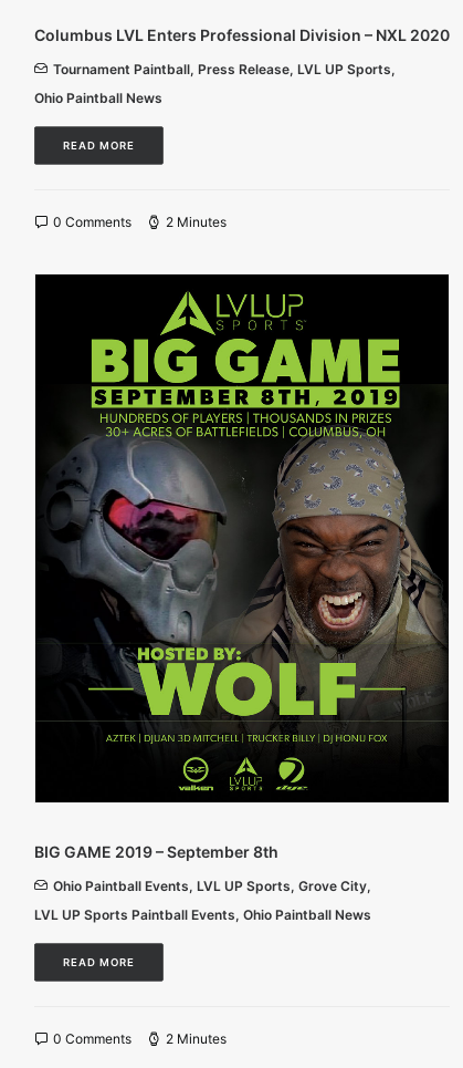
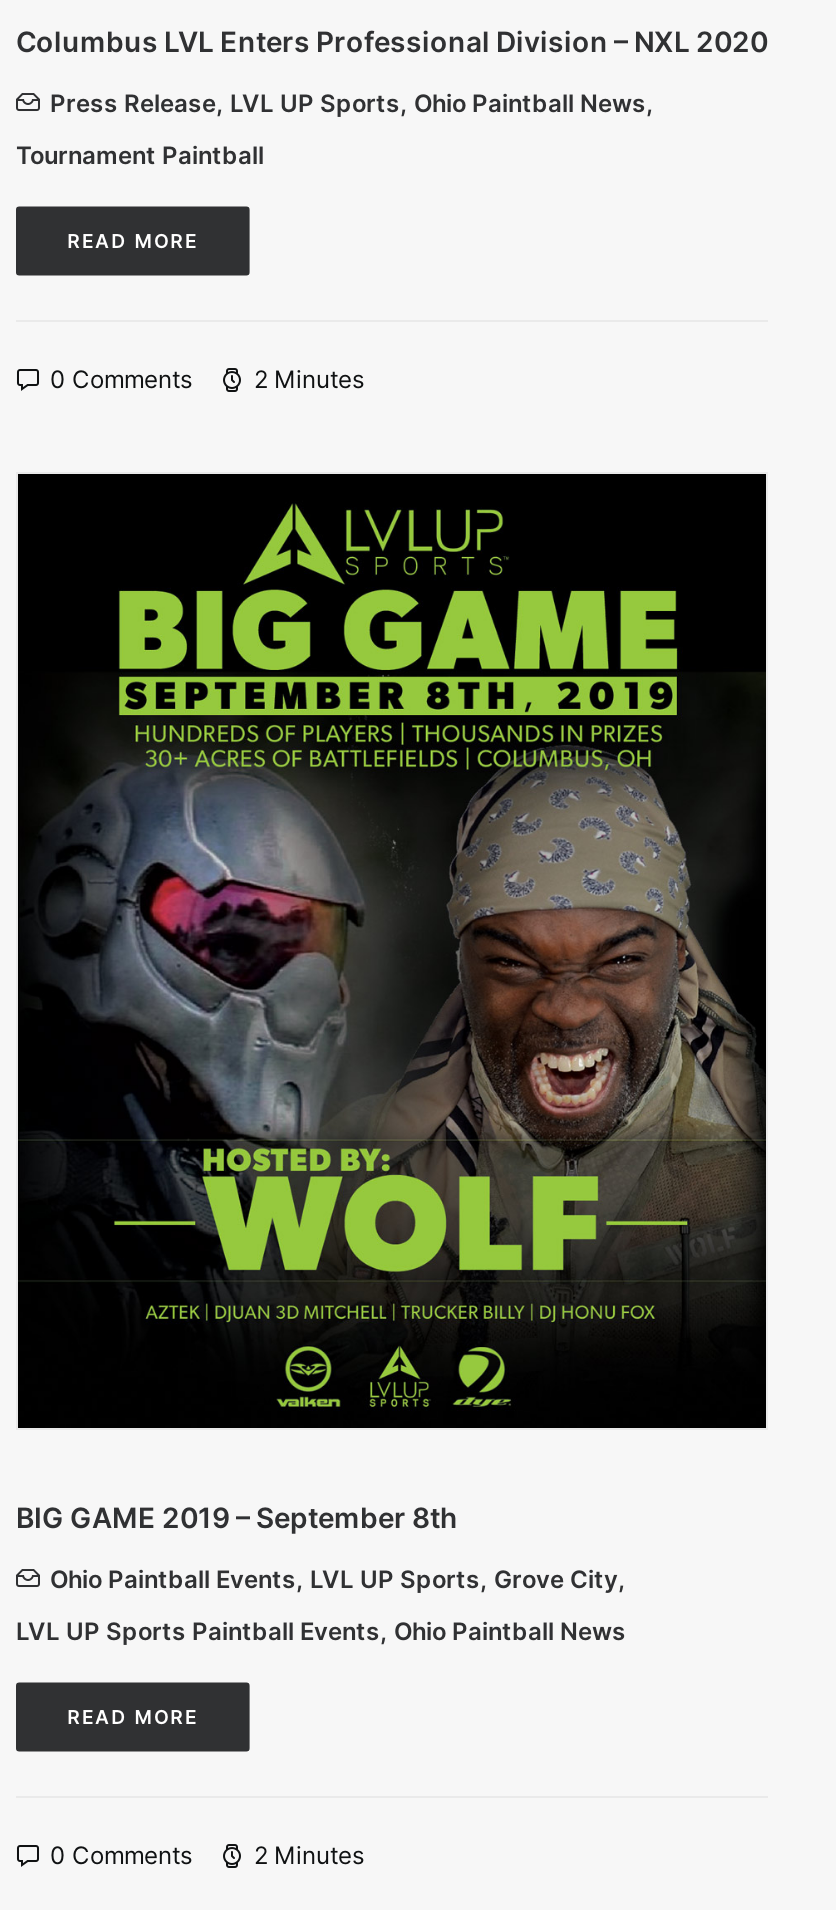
[53,61,396,77] Tournament Paintball, Press Release, LVL UP Sports, -> [50,88,654,118] Press Release, LVL UP Sports, Ohio Paintball News,
[34,90,162,106] Ohio Paintball News -> [16,140,264,170] Tournament Paintball

